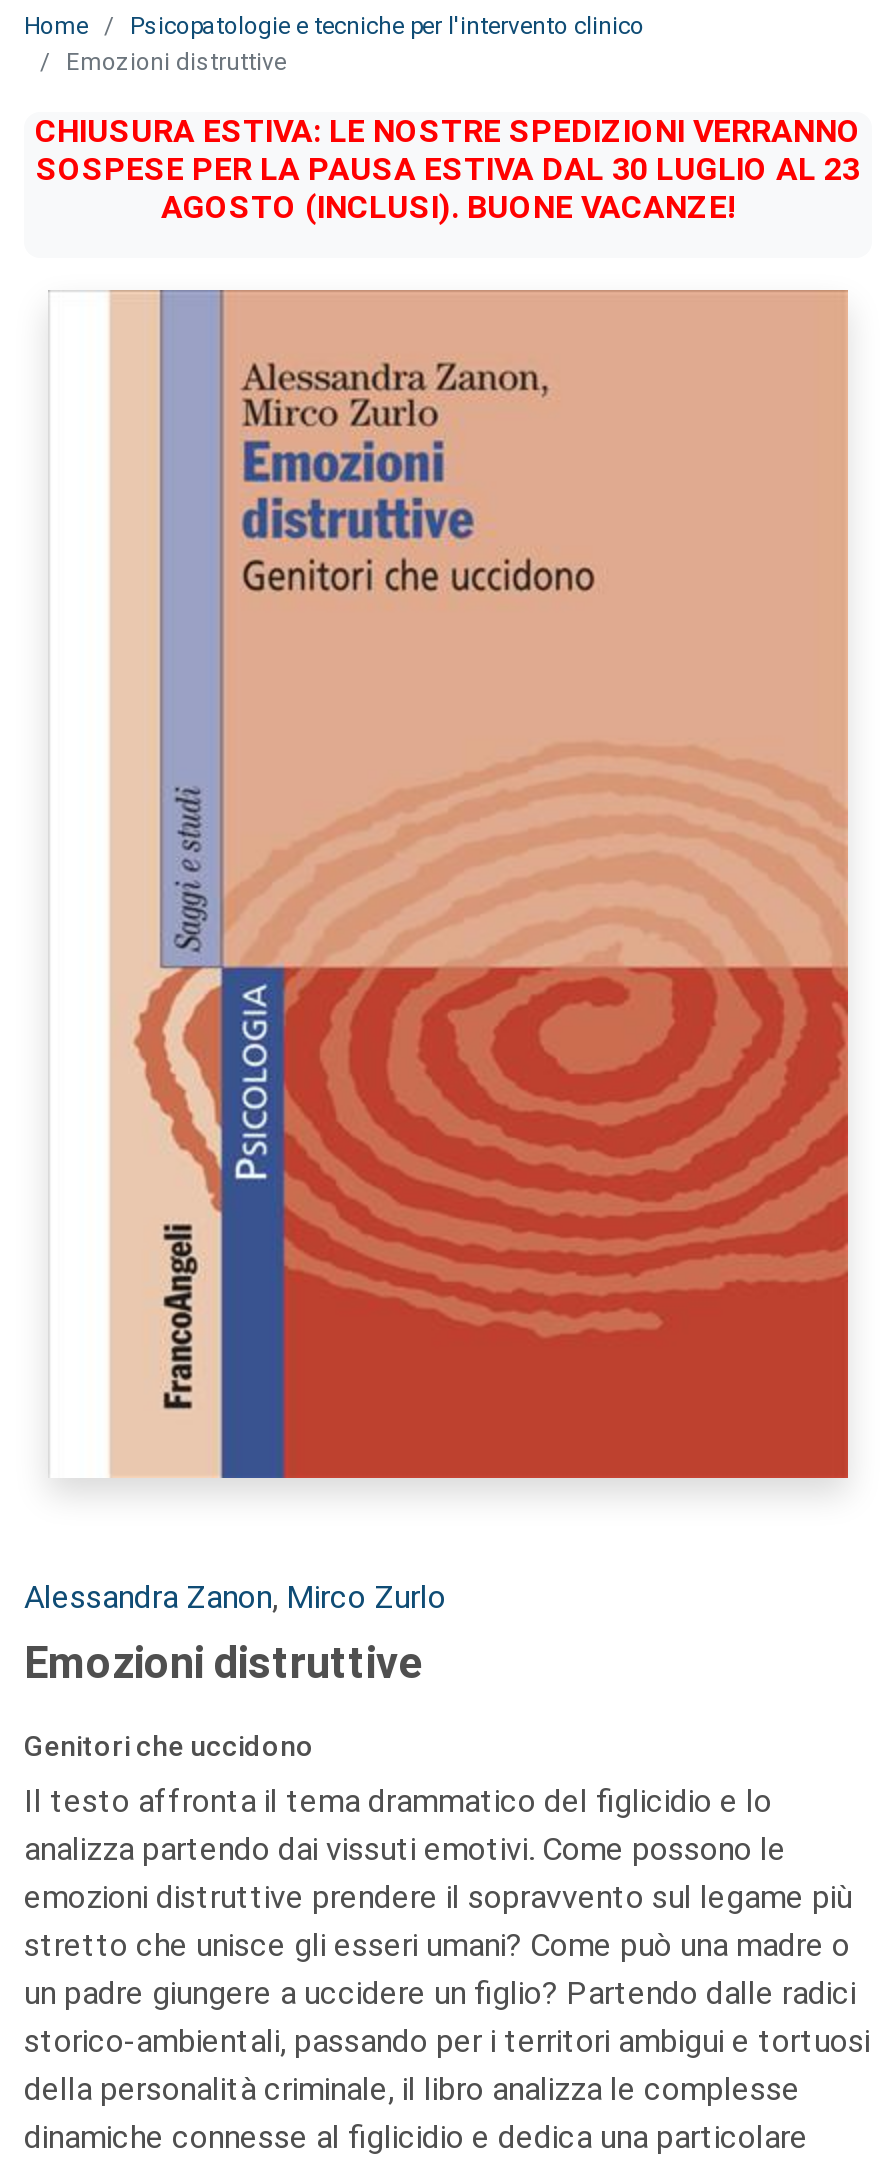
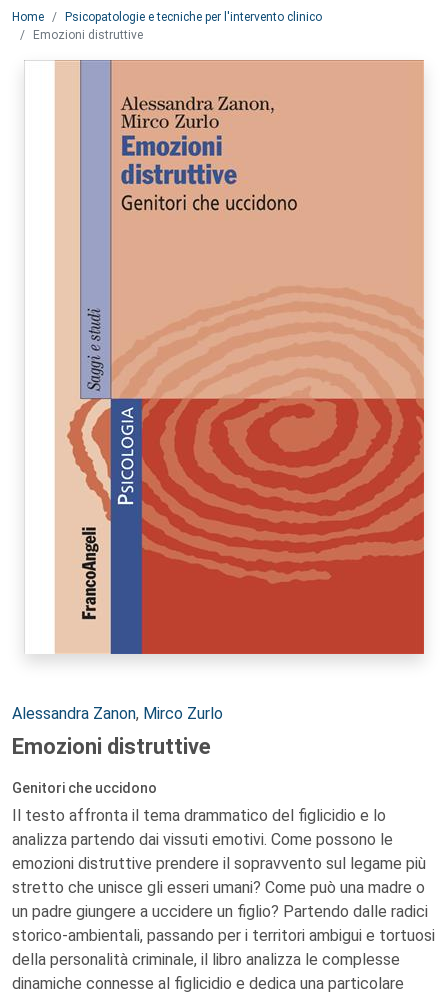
[35,112,861,226] CHIUSURA ESTIVA: LE NOSTRE SPEDIZIONI VERRANNO | SOSPESE PER LA PAUSA ESTIVA DAL 30 LUGLIO AL 23 | AGOSTO (INCLUSI). BUONE VACANZE! -> none

